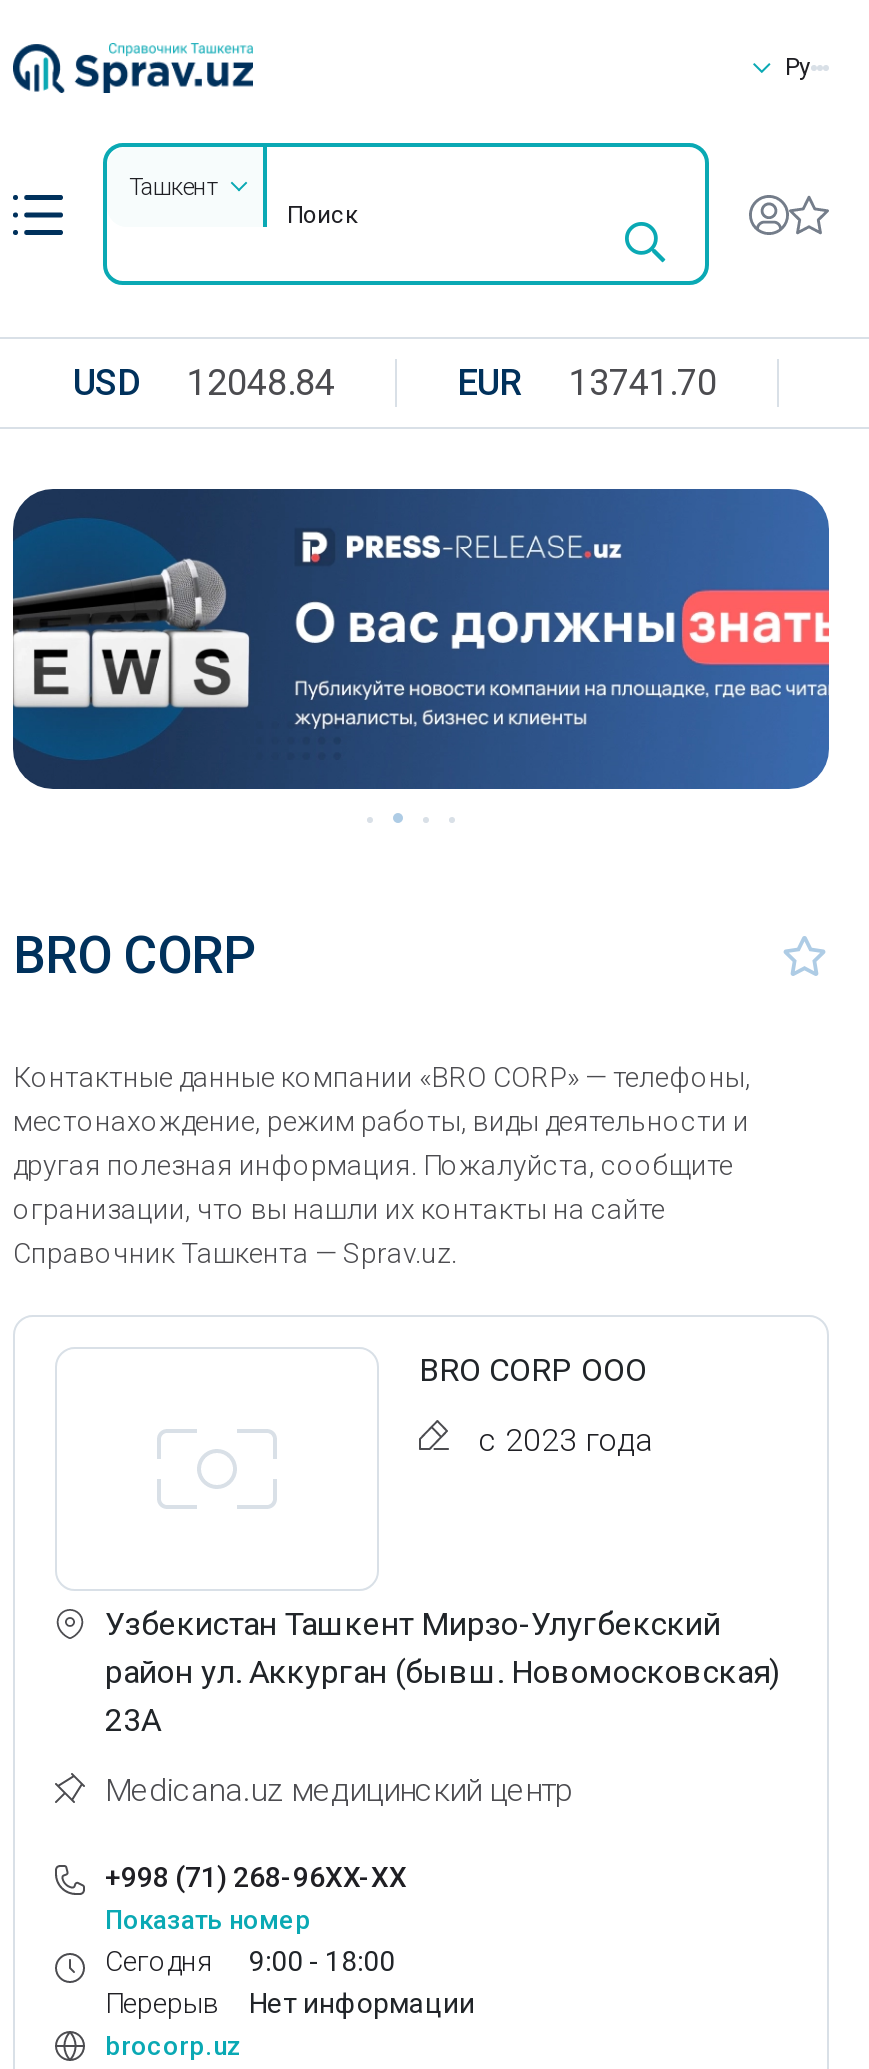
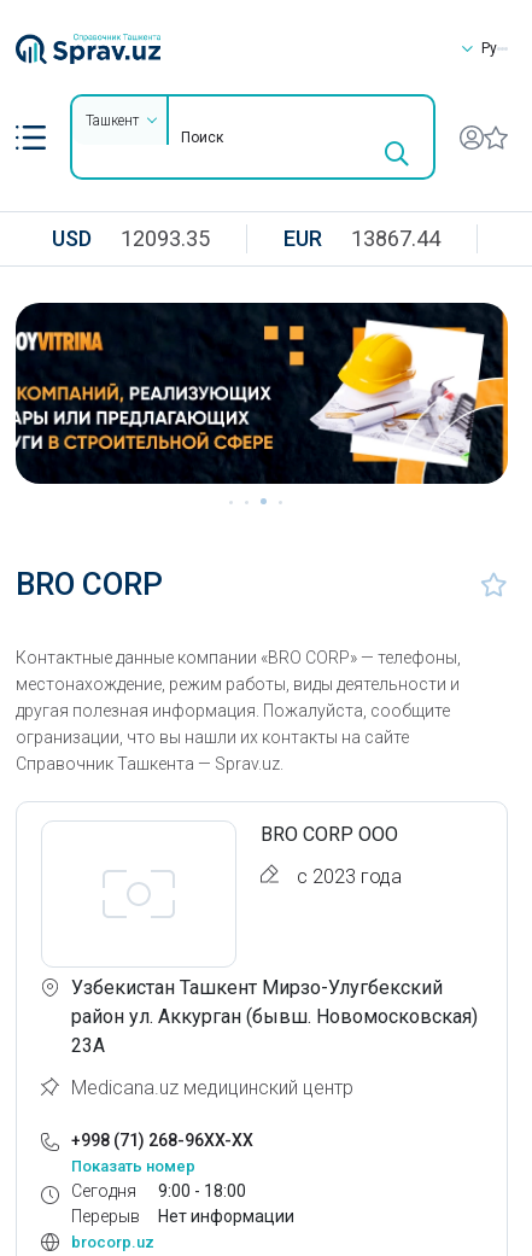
[73,361,335,403] USD 12048.84 -> [52,226,210,251] USD 12093.35
[457,361,717,403] EUR 13741.70 -> [283,226,440,251] EUR 13867.44
[11,487,831,791] [image] -> [14,302,509,485] [image]

